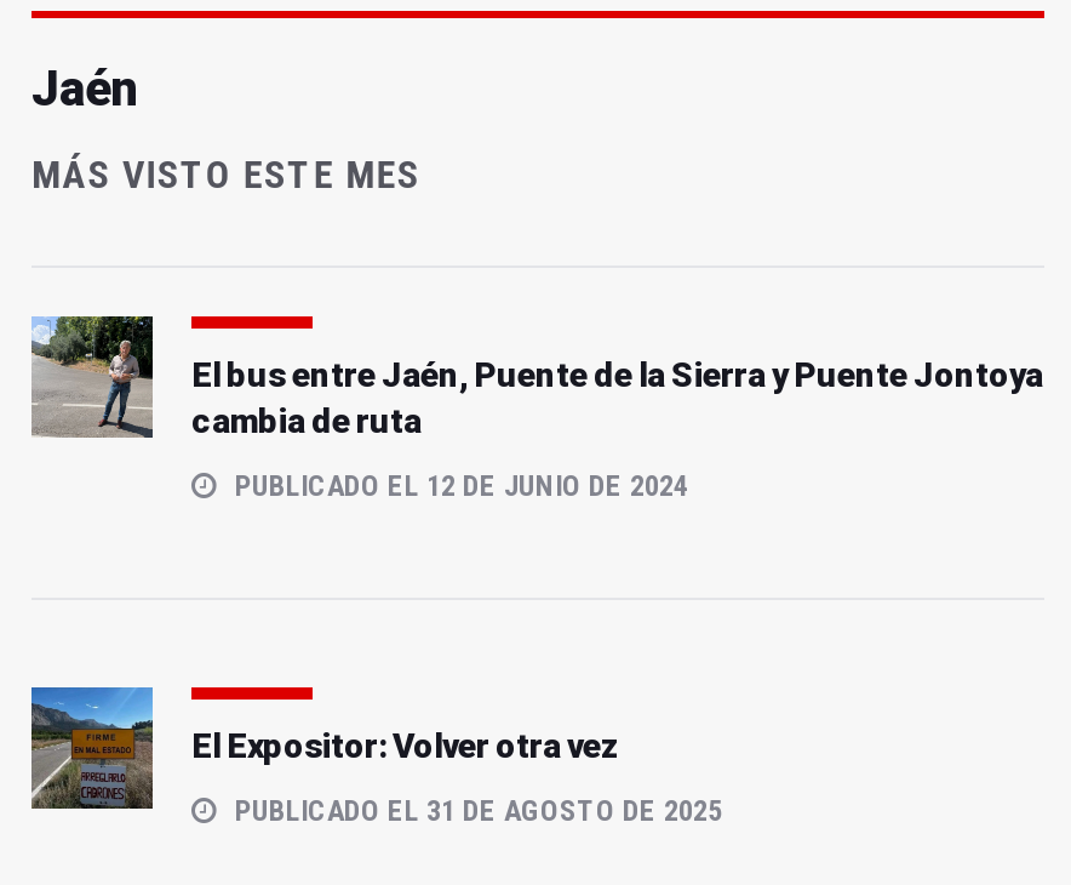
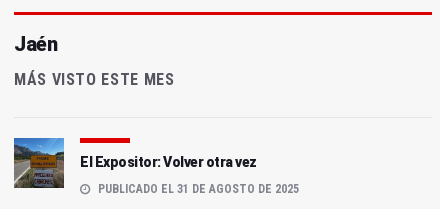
[31,314,1043,503] [image] | El bus entre Jaén, Puente de la Sierra y Puente Jontoya | cambia de ruta | PUBLICADO EL 12 DE JUNIO DE 2024 -> none

